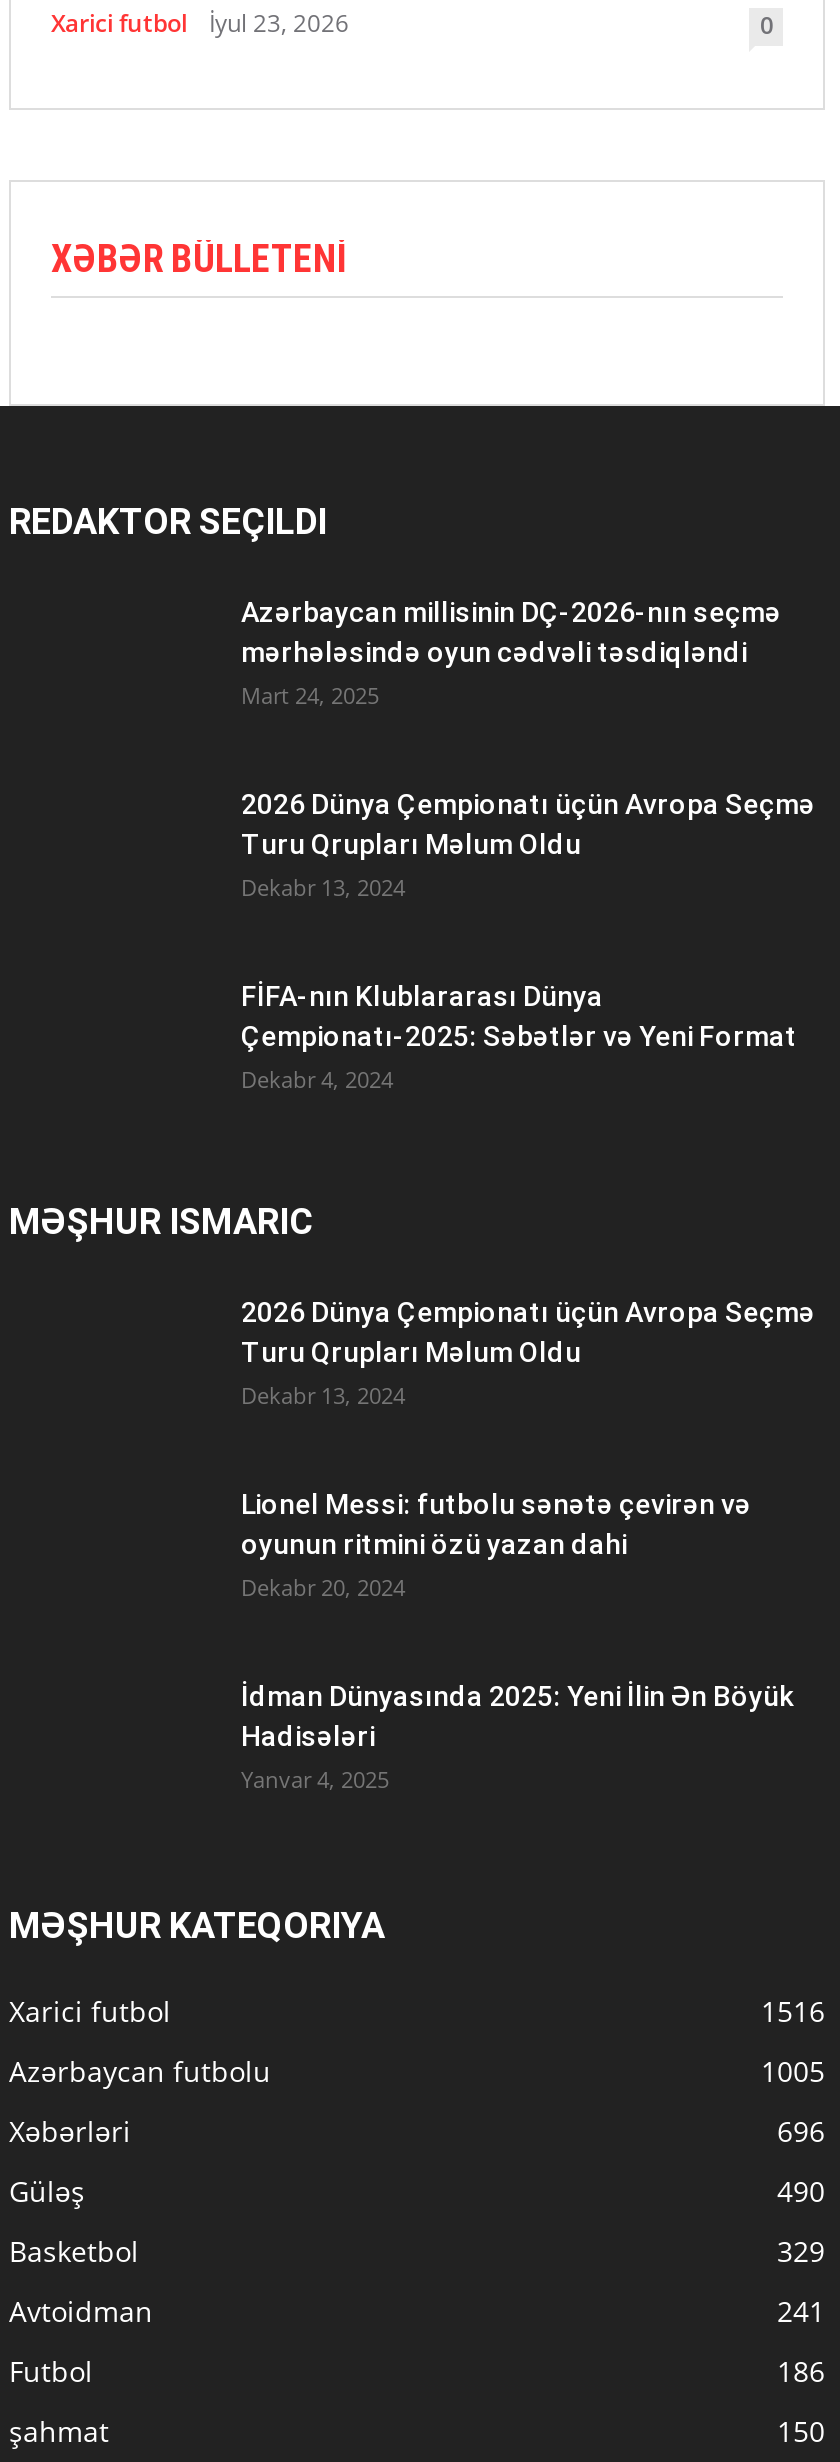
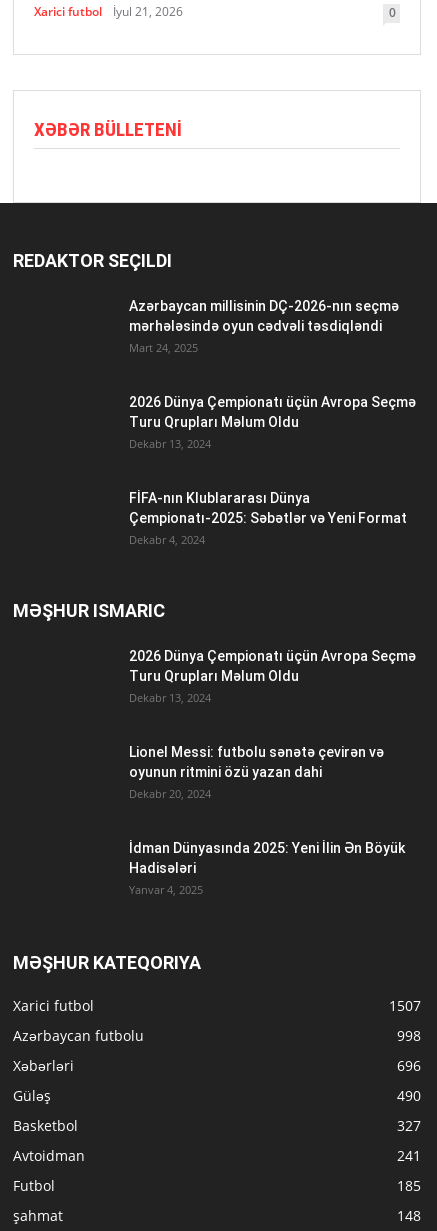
[51,6,349,40] Xarici futbol İyul 23, 2026 -> [34,3,183,20] Xarici futbol İyul 21, 2026
[761,1992,825,2030] 1516 -> [389,996,421,1015] 1507
[761,2052,825,2090] 1005 -> [397,1026,421,1045] 998
[777,2232,825,2270] 329 -> [397,1116,421,1135] 327
[777,2352,825,2390] 186 -> [397,1176,421,1195] 185
[777,2412,825,2450] 150 -> [397,1206,421,1225] 148

